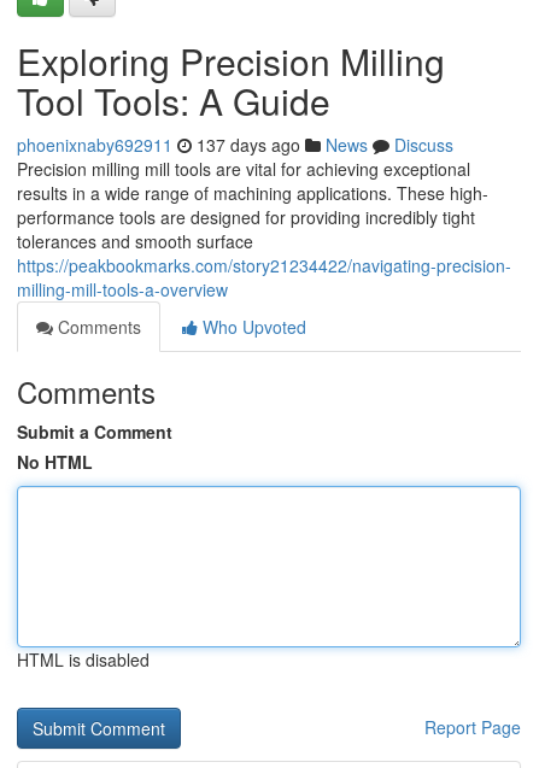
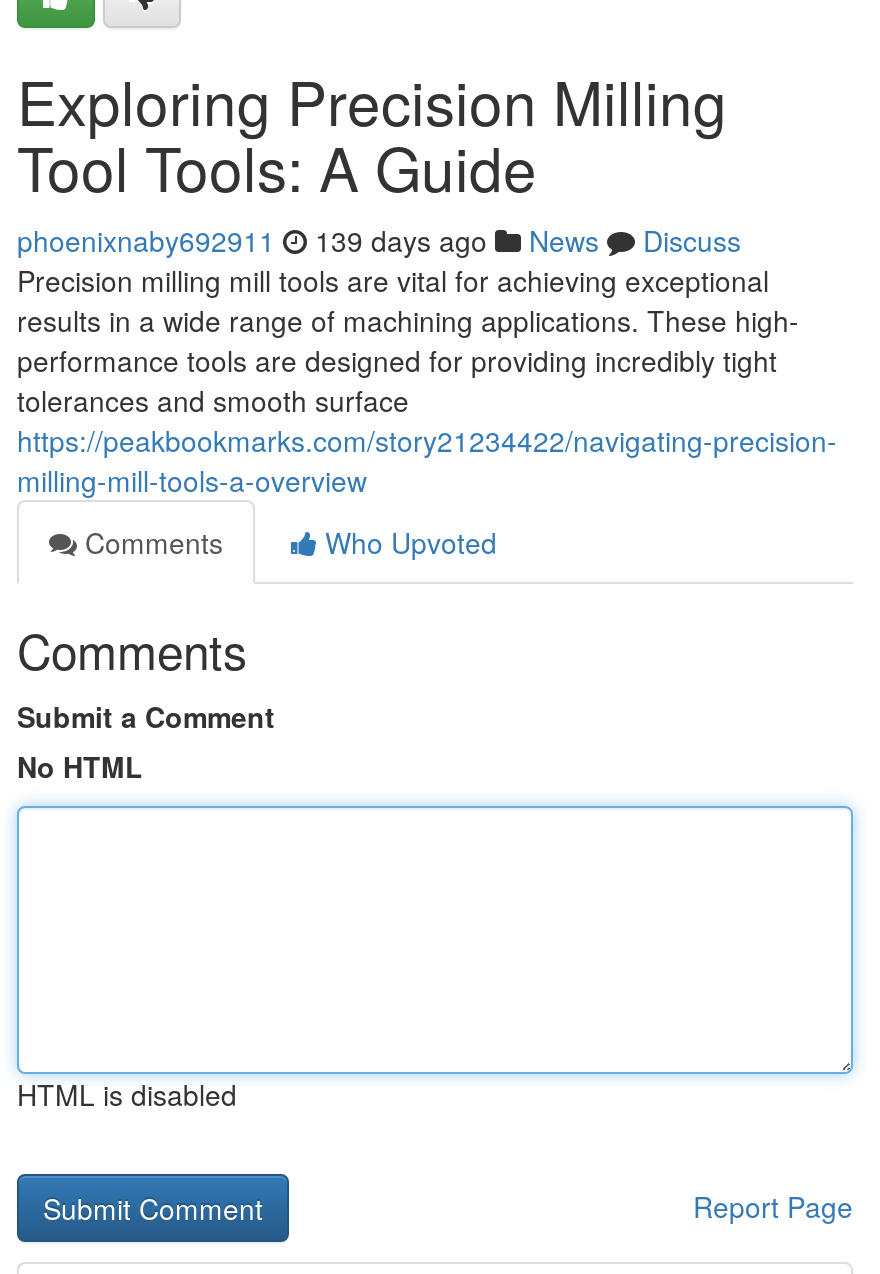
[17,133,453,157] phoenixnaby692911 137 days ago News Discuss -> [17,220,741,260] phoenixnaby692911 139 days ago News Discuss

